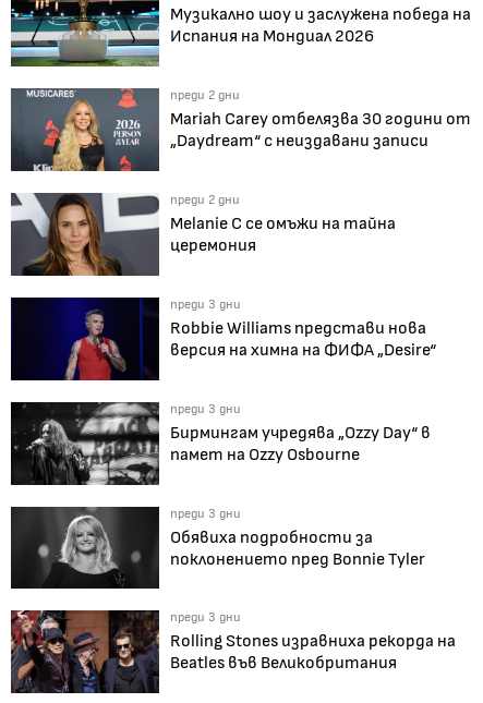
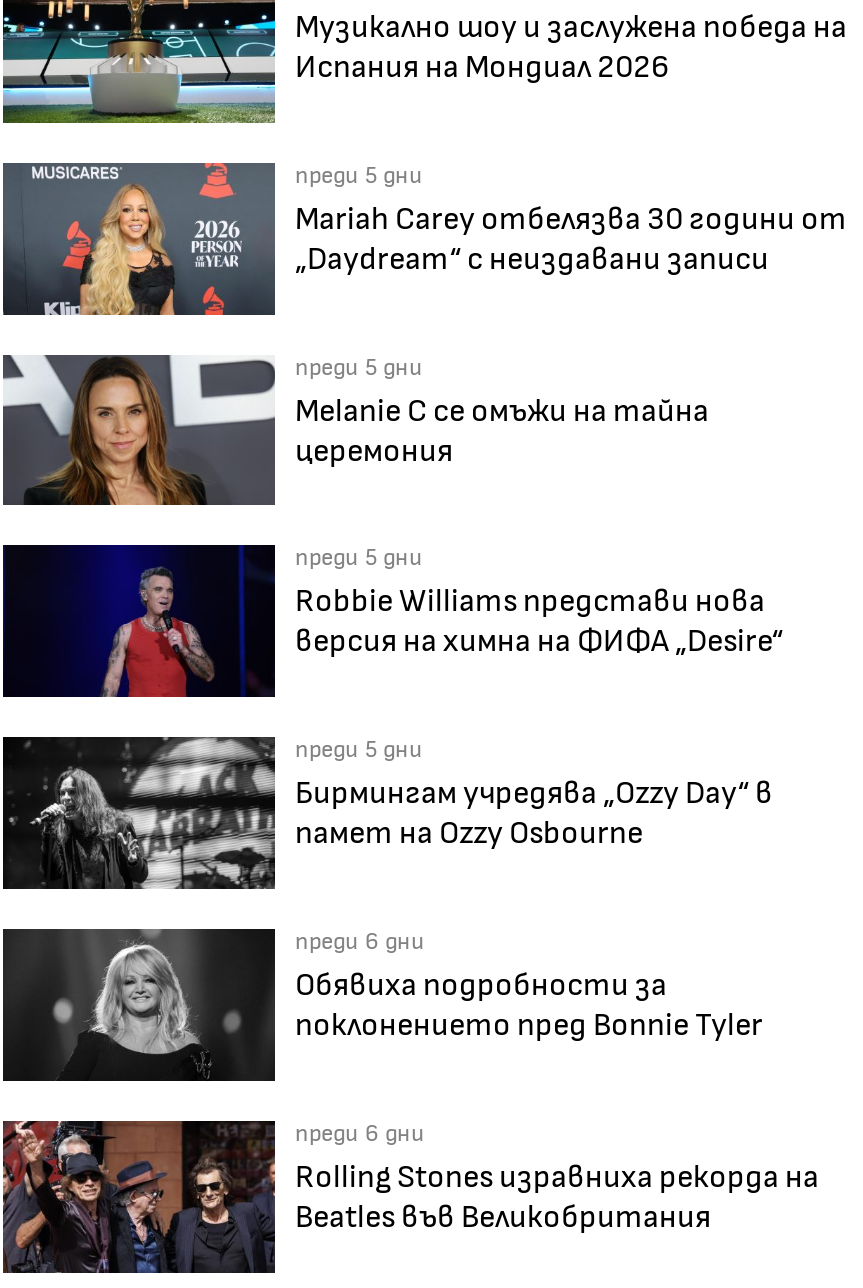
[170,88,240,101] преди 2 дни -> [295,162,423,186] преди 5 дни
[170,193,240,206] преди 2 дни -> [295,354,423,378] преди 5 дни
[170,297,241,310] преди 3 дни -> [295,545,423,569] преди 5 дни
[170,402,241,415] преди 3 дни -> [295,737,423,761] преди 5 дни
[170,506,241,519] преди 3 дни -> [295,929,425,953] преди 6 дни
[170,611,241,624] преди 3 дни -> [295,1121,425,1145] преди 6 дни

